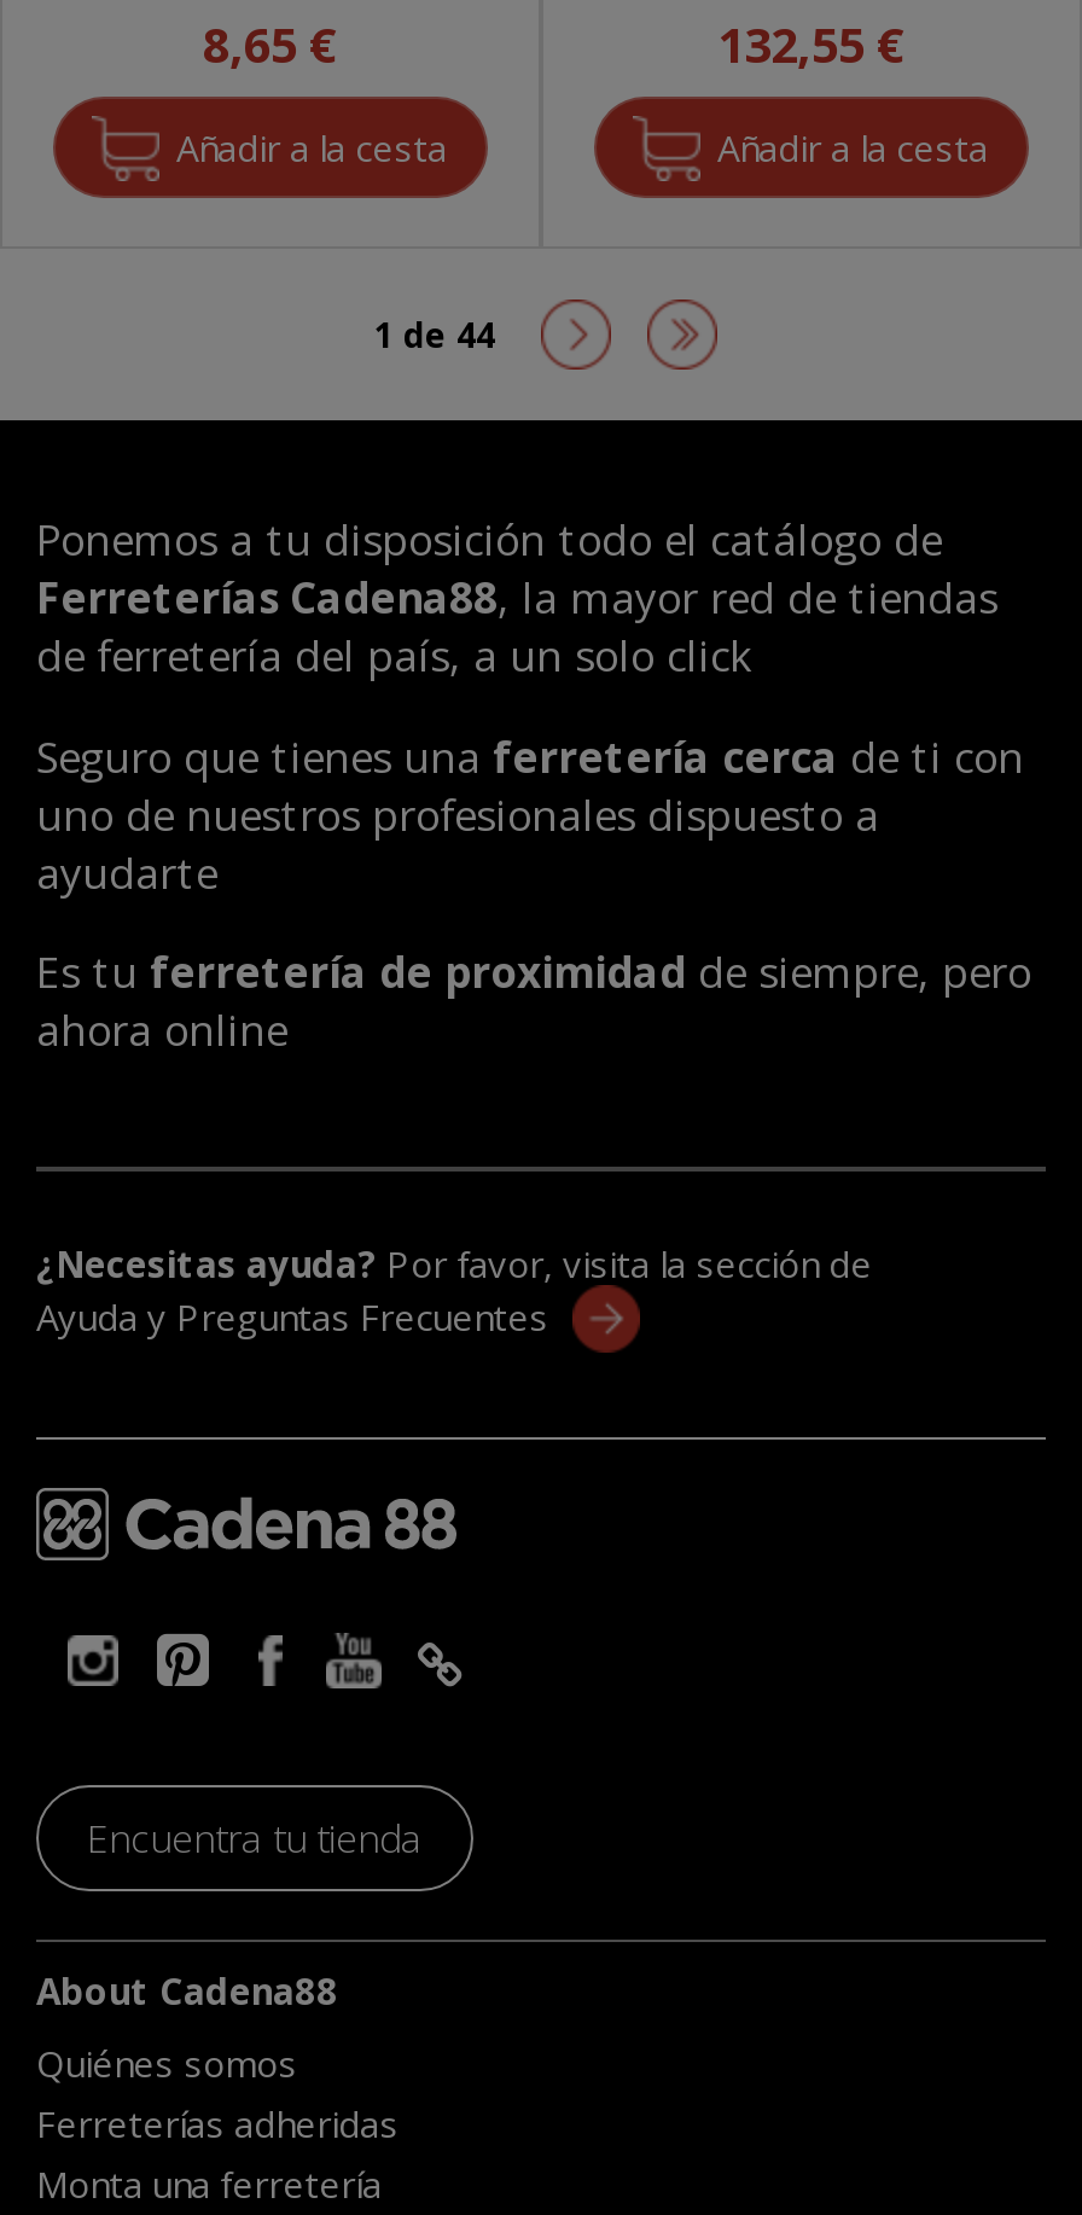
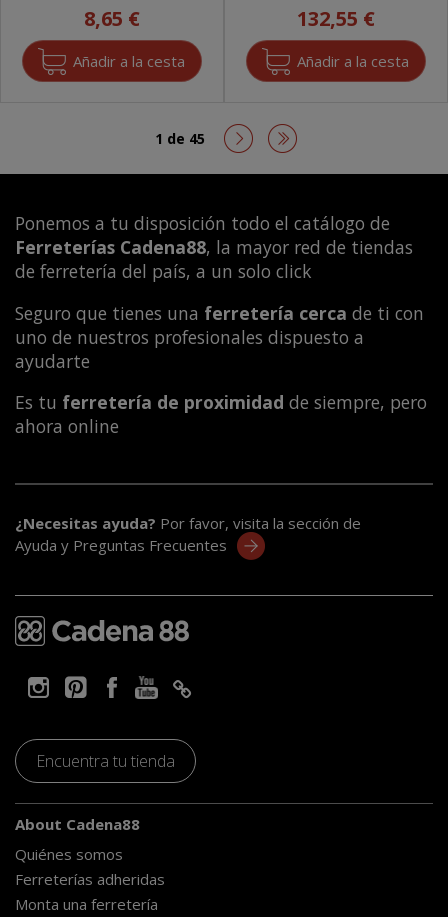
[374,310,495,356] 1 de 44 -> [155,128,205,147] 1 de 45

